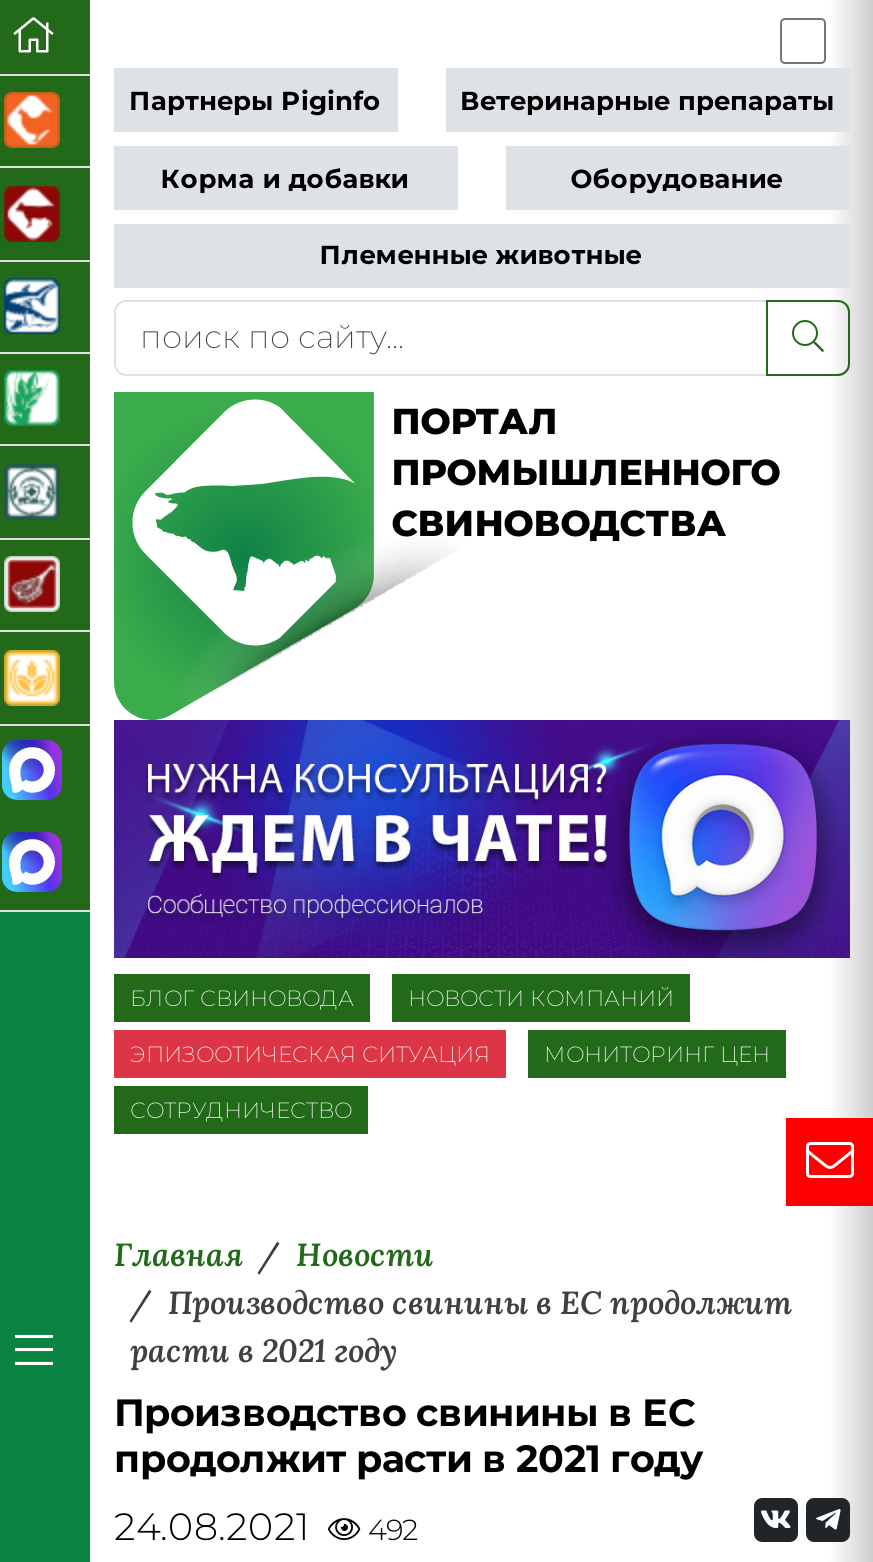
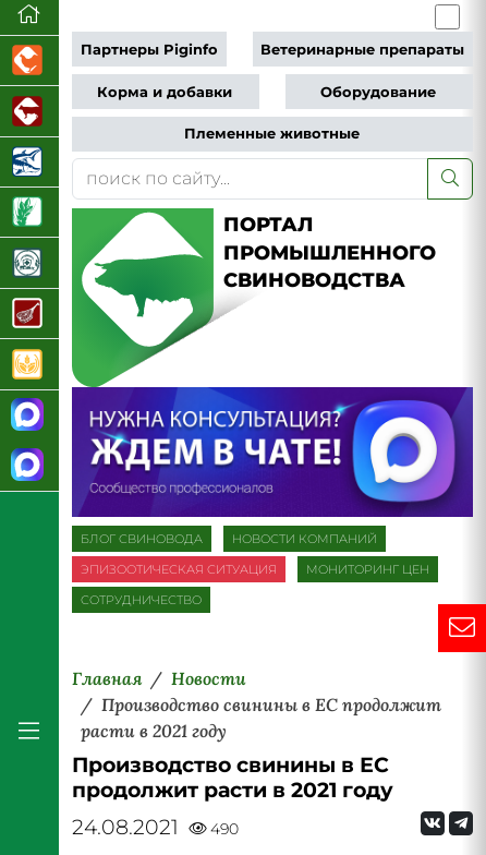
[114,1501,418,1549] 24.08.2021 492 -> [72,813,239,839] 24.08.2021 490

